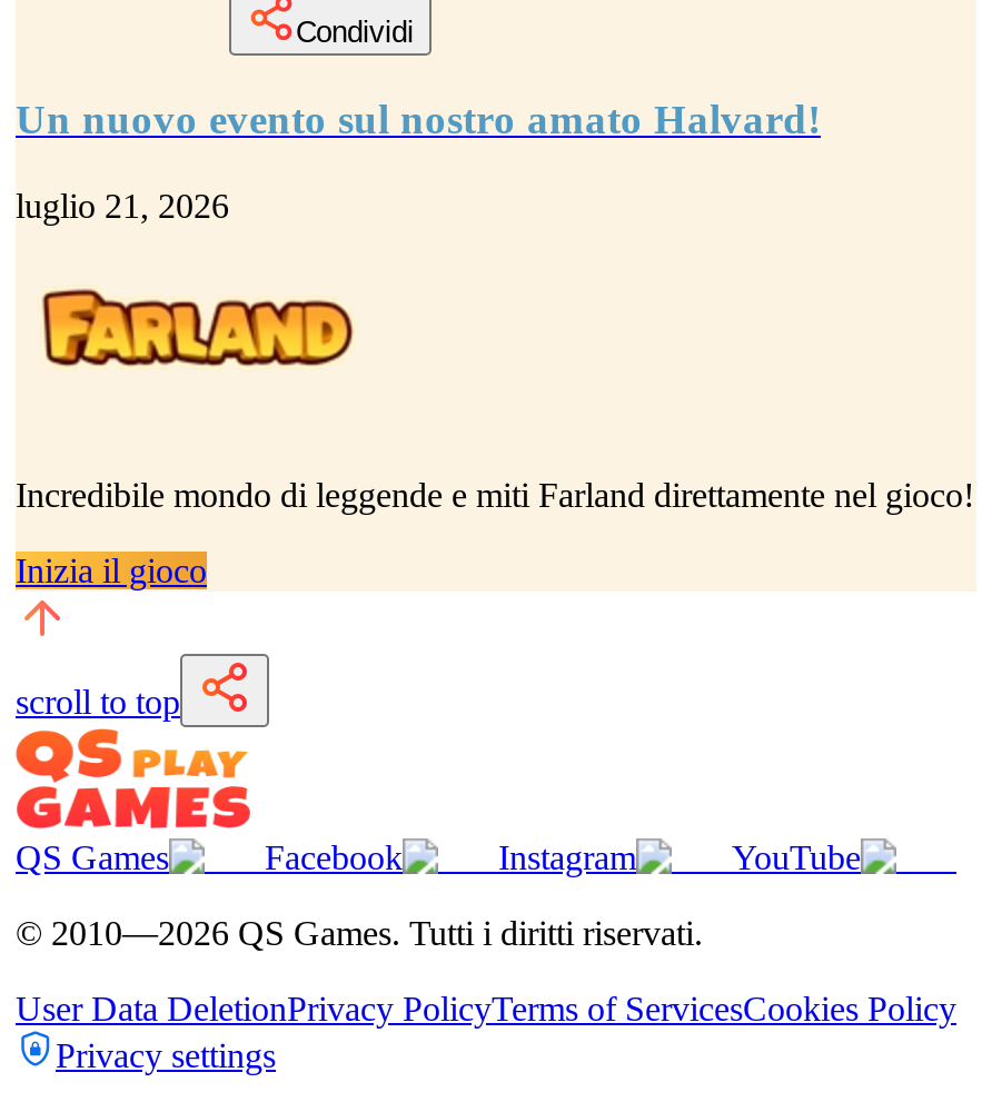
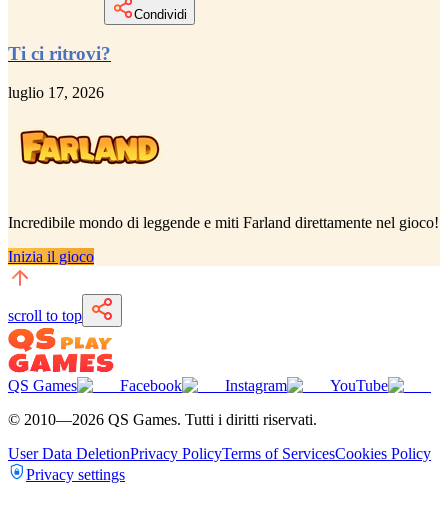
[16,96,821,143] Un nuovo evento sul nostro amato Halvard! -> [8,43,111,64] Ti ci ritrovi?
[16,187,229,225] luglio 21, 2026 -> [8,84,104,101] luglio 17, 2026

